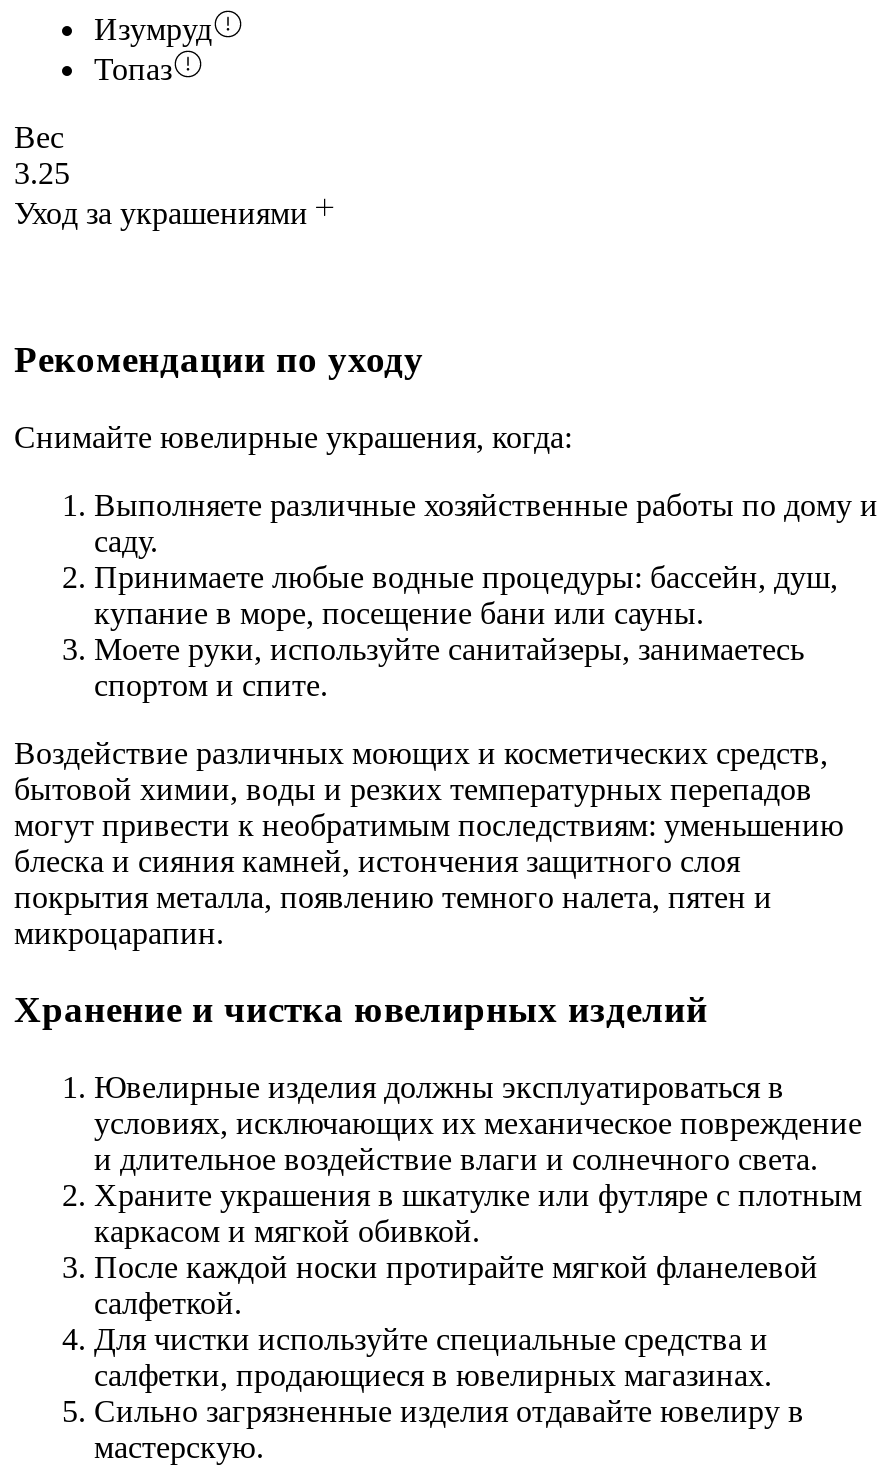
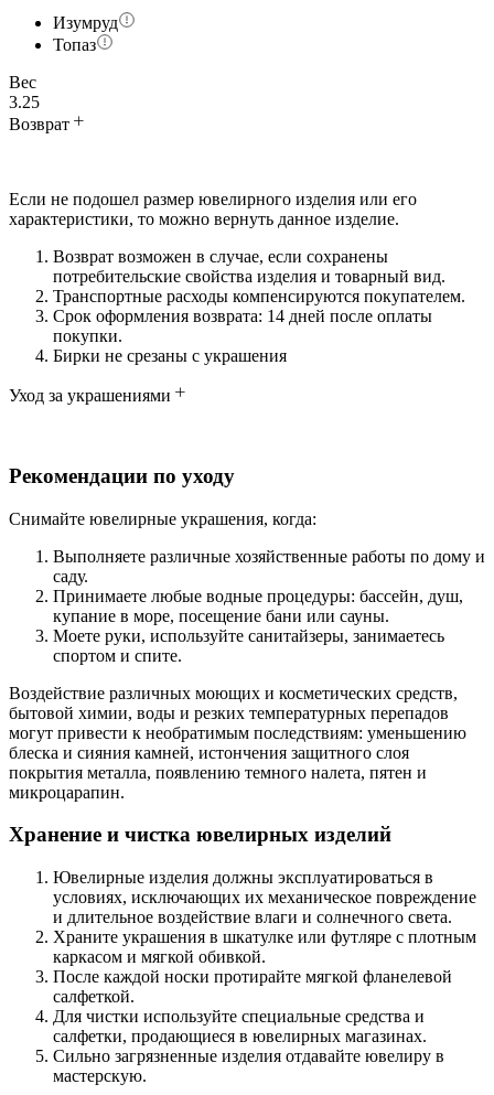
none -> [9,115,69,134] Возврат
none -> [9,190,465,365] Если не подошел размер ювелирного изделия или его | характеристики, то можно вернуть данное изделие. | Возврат возможен в случае, если сохранены | потребительские свойства изделия и товарный вид. | Транспортные расходы компенсируются покупателем. | Срок оформления возврата: 14 дней после оплаты | покупки. | Бирки не срезаны с украшения

